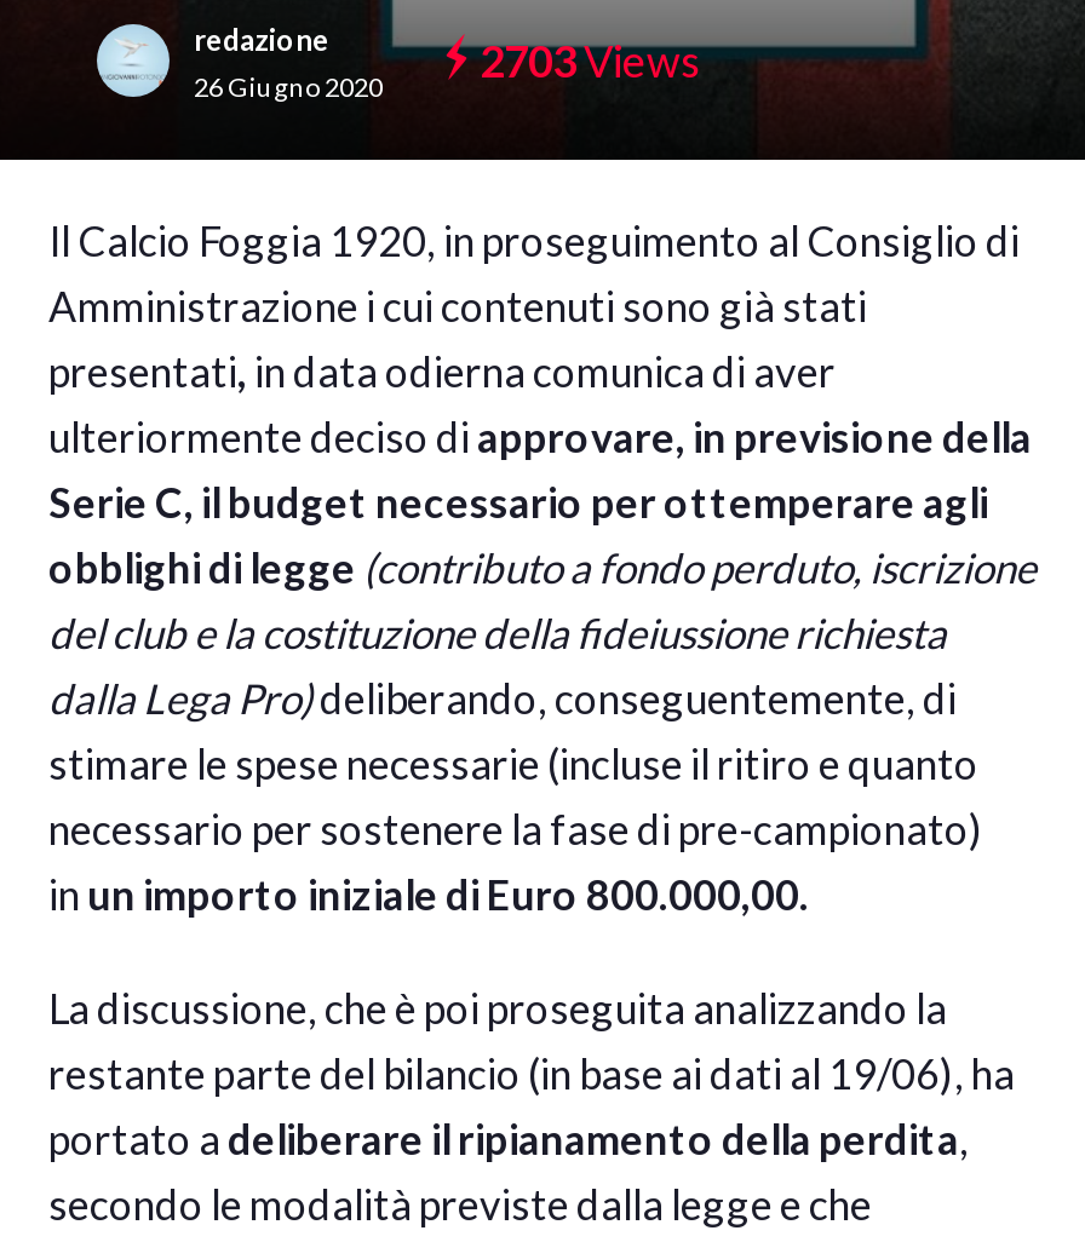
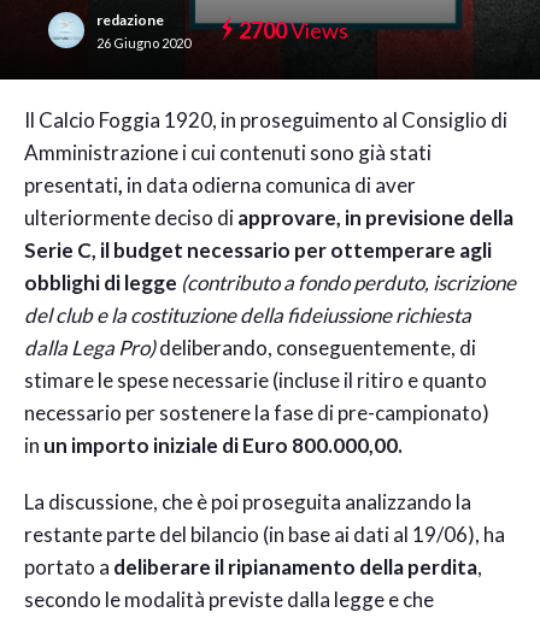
[480,34,700,87] 2703Views -> [239,17,348,43] 2700Views

